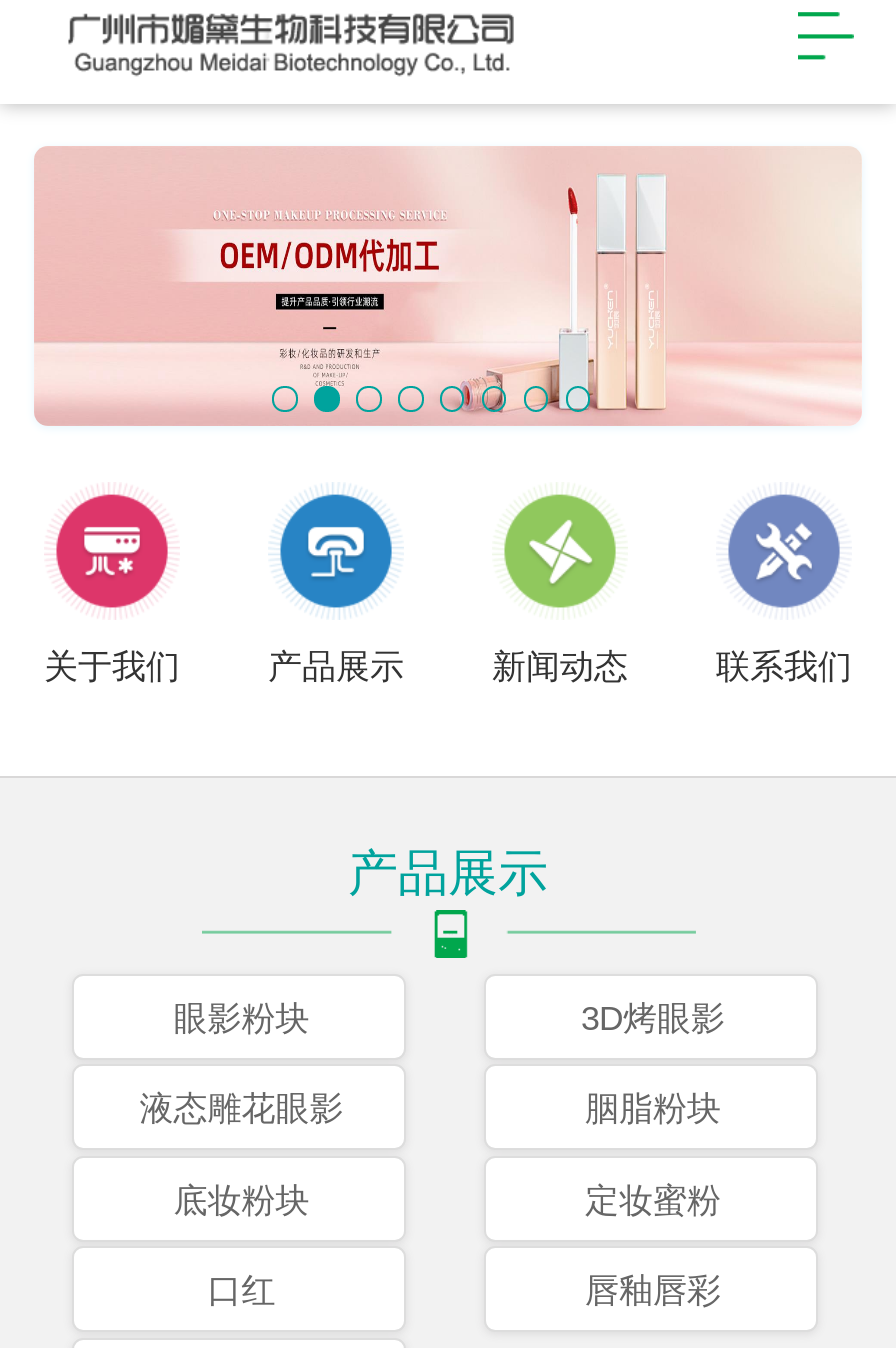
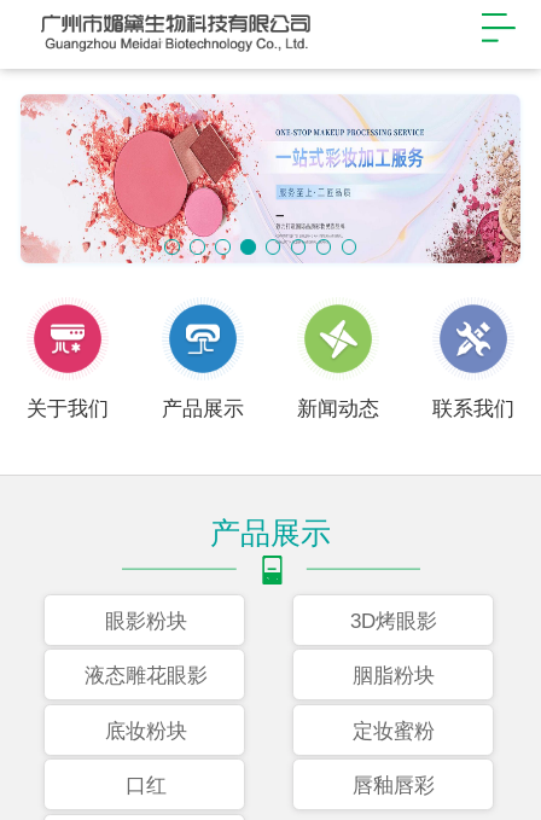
[34,146,862,426] [image] -> [21,94,522,264] [image]

